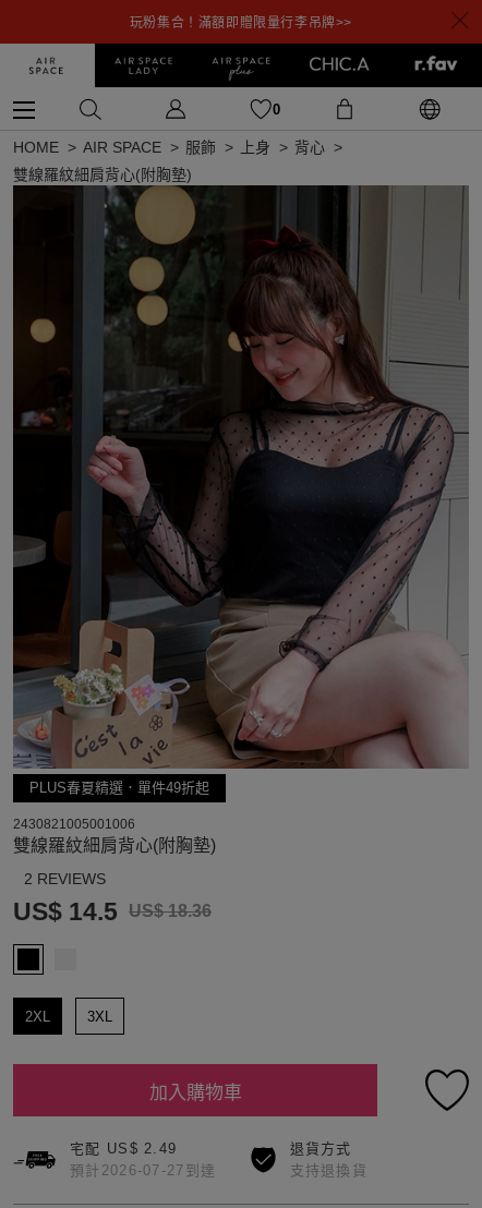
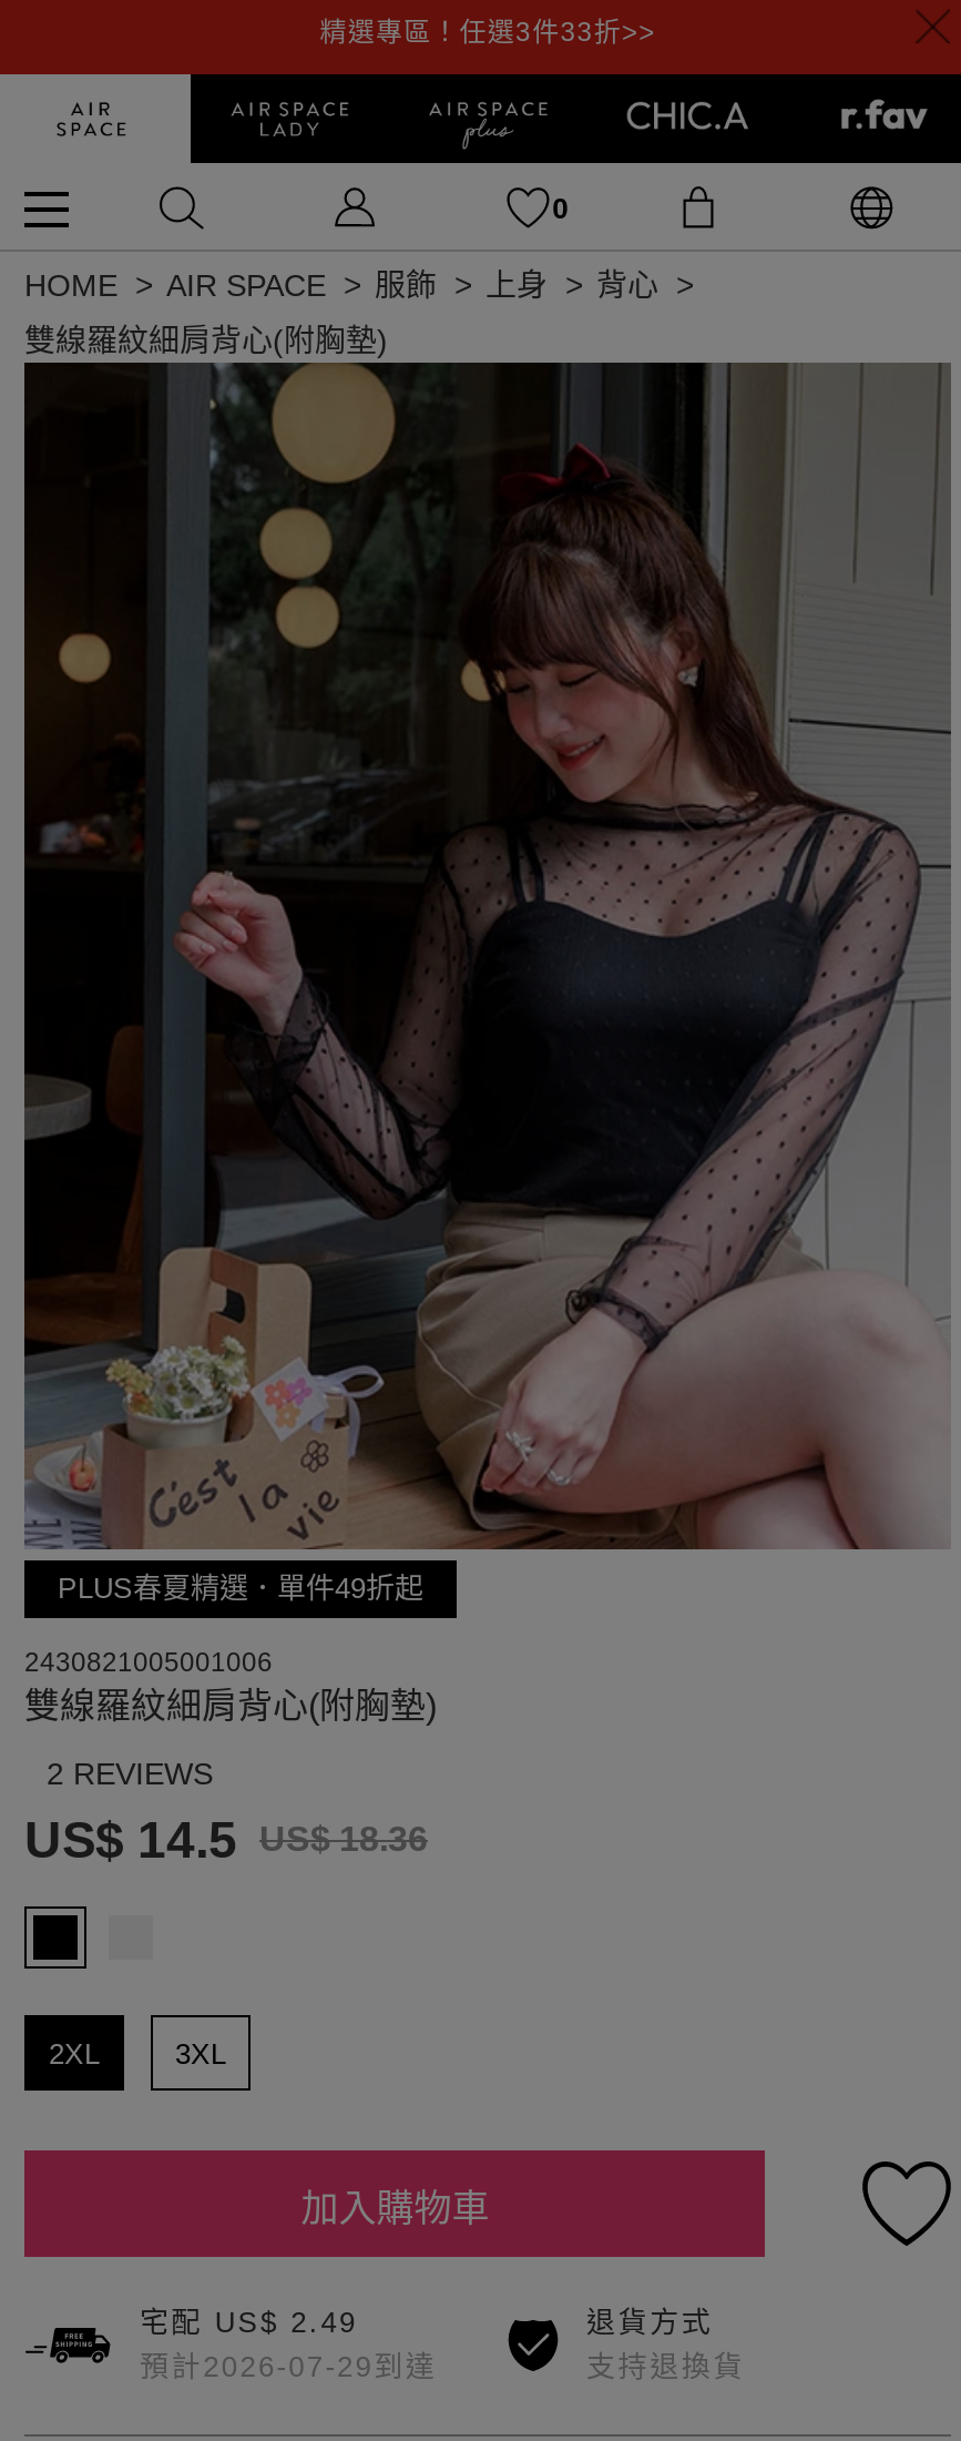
[130,15,352,31] 玩粉集合！滿額即贈限量行李吊牌>> -> [320,17,656,48] 精選專區！任選3件33折>>
[70,1162,216,1179] 預計2026-07-27到達 -> [140,2350,437,2383] 預計2026-07-29到達

